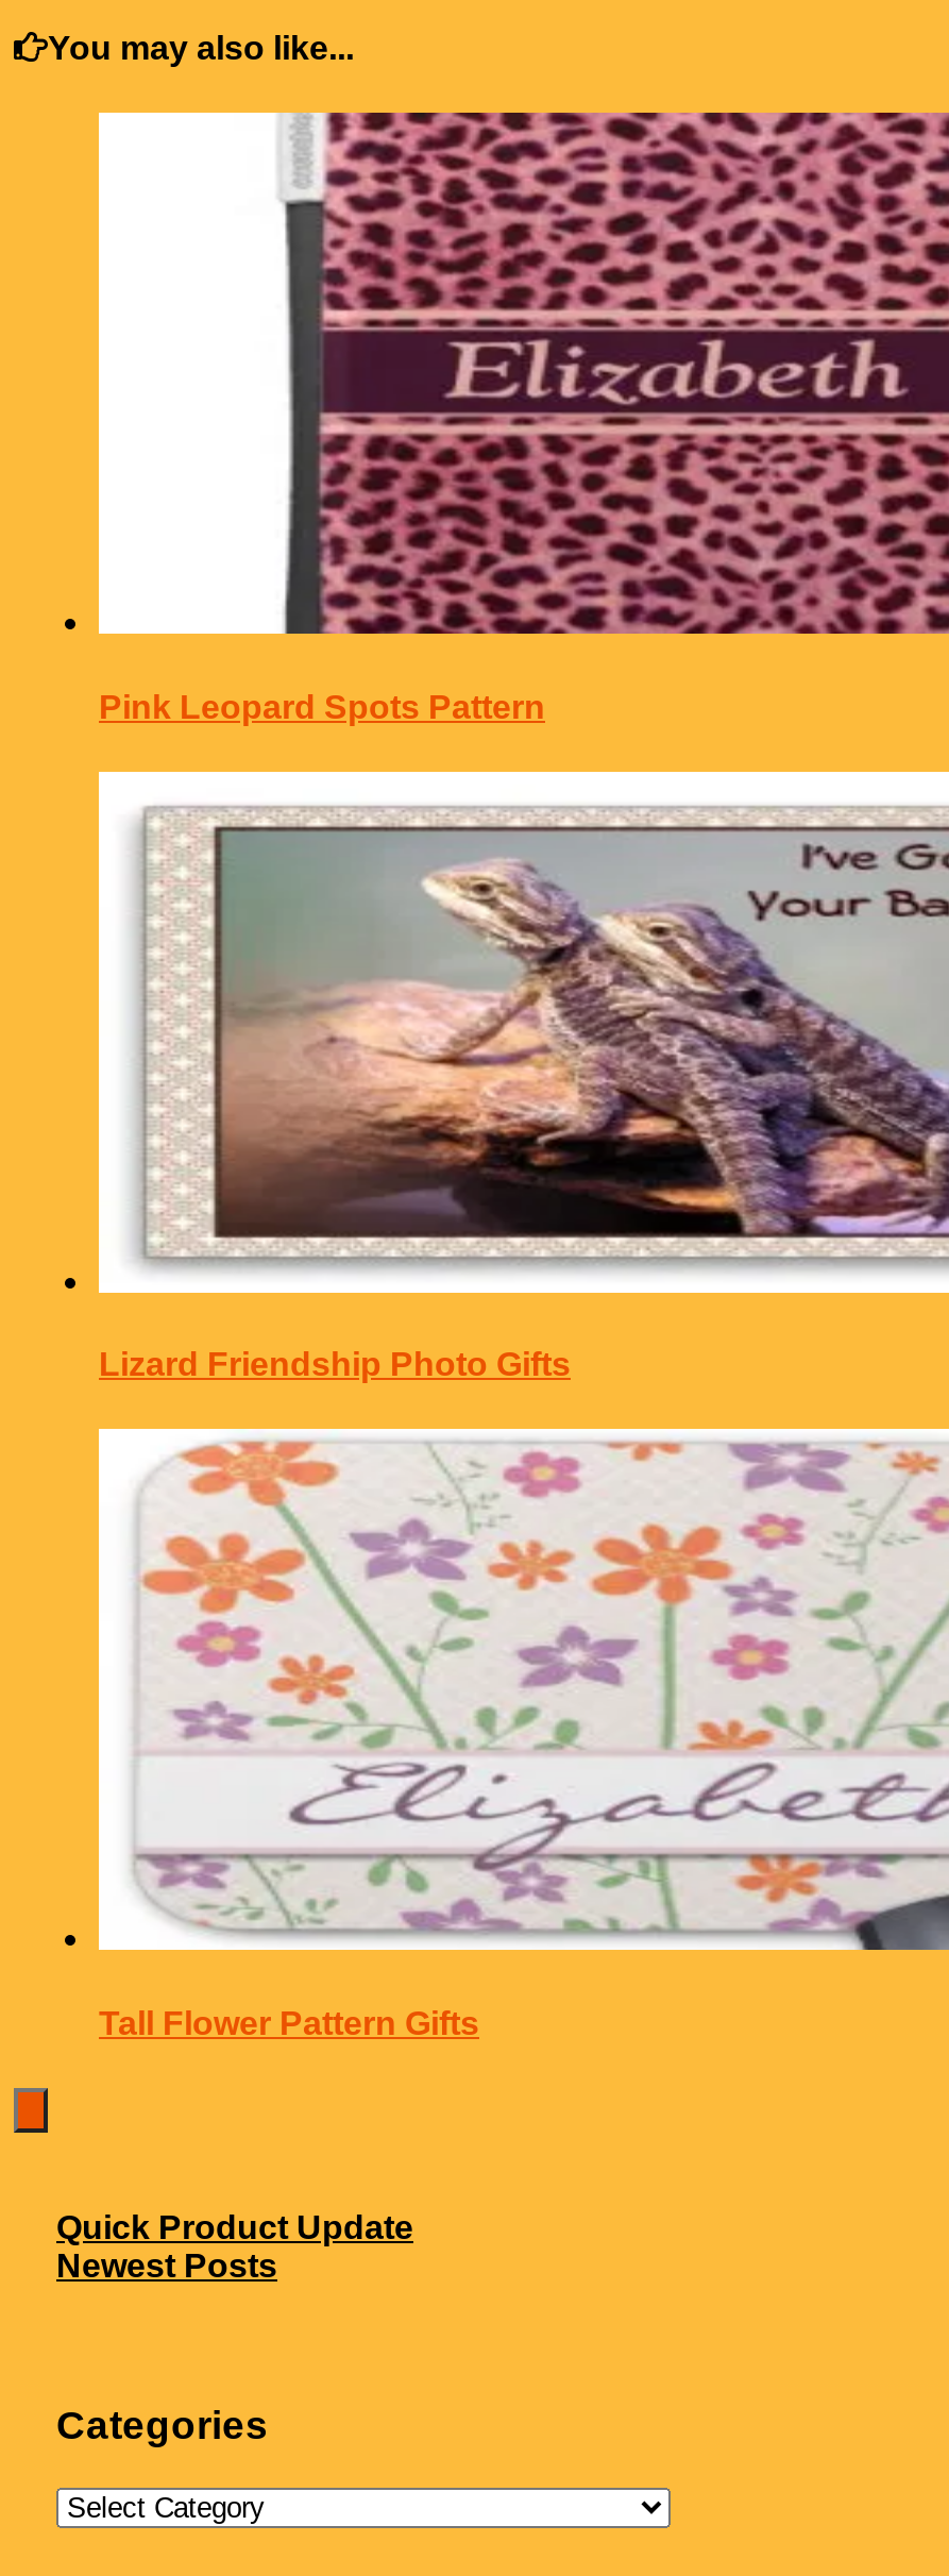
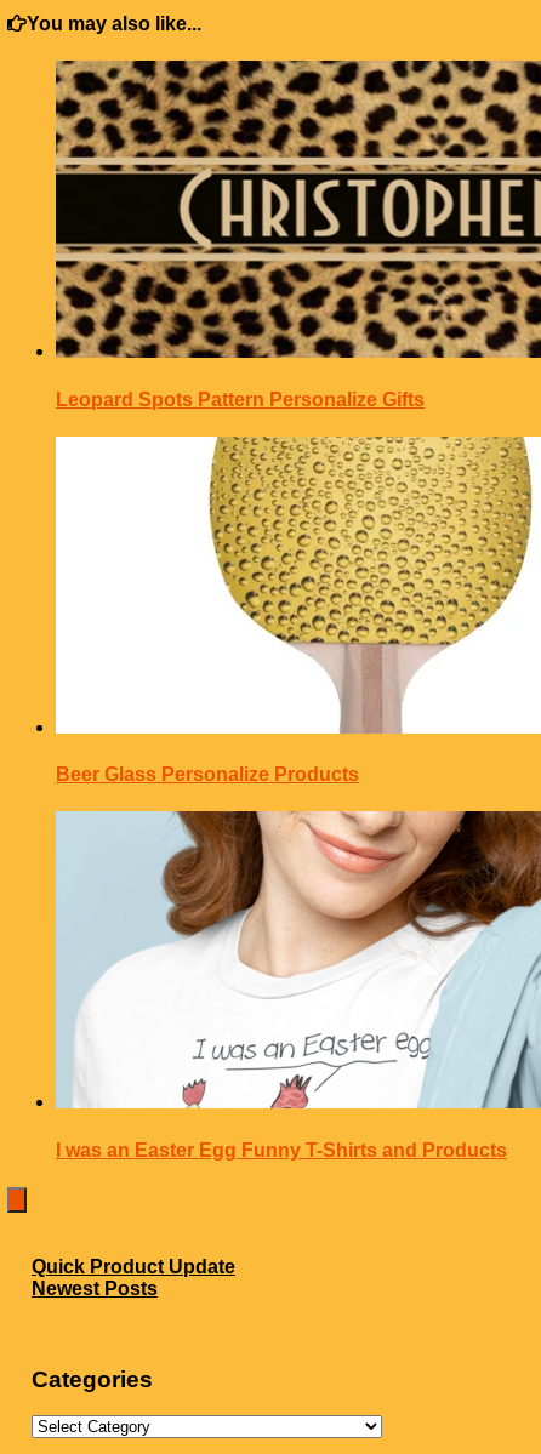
[97,111,943,724] [image] | Pink Leopard Spots Pattern -> [55,59,537,409] [image] | Leopard Spots Pattern Personalize Gifts
[99,770,943,1382] [image] | Lizard Friendship Photo Gifts -> [56,435,537,785] [image] | Beer Glass Personalize Products
[99,1427,943,2041] [image] | Tall Flower Pattern Gifts -> [56,810,537,1160] [image] | I was an Easter Egg Funny T-Shirts and Products

